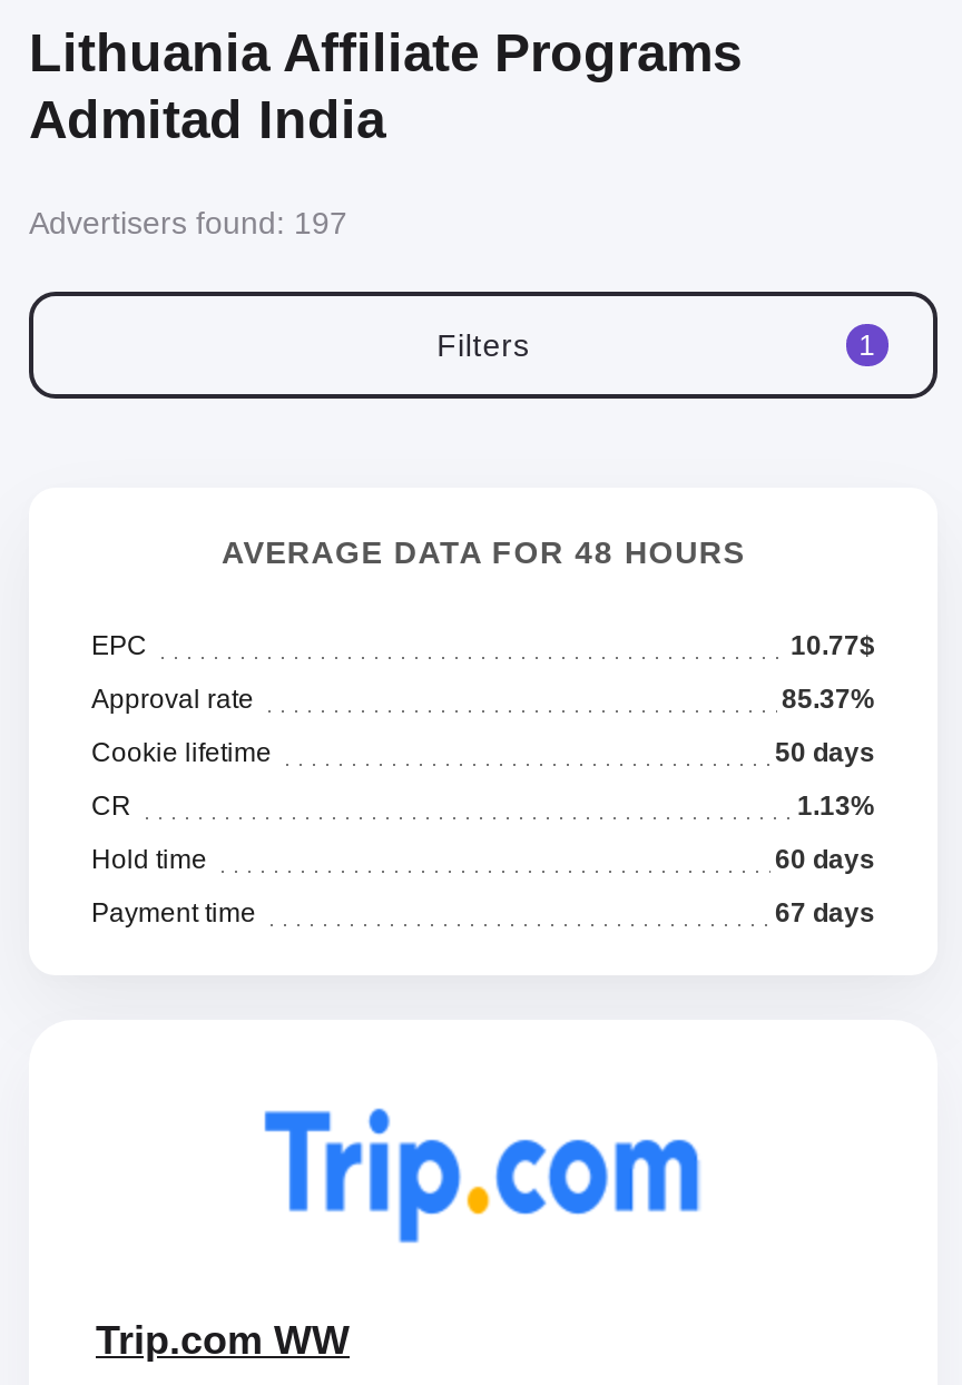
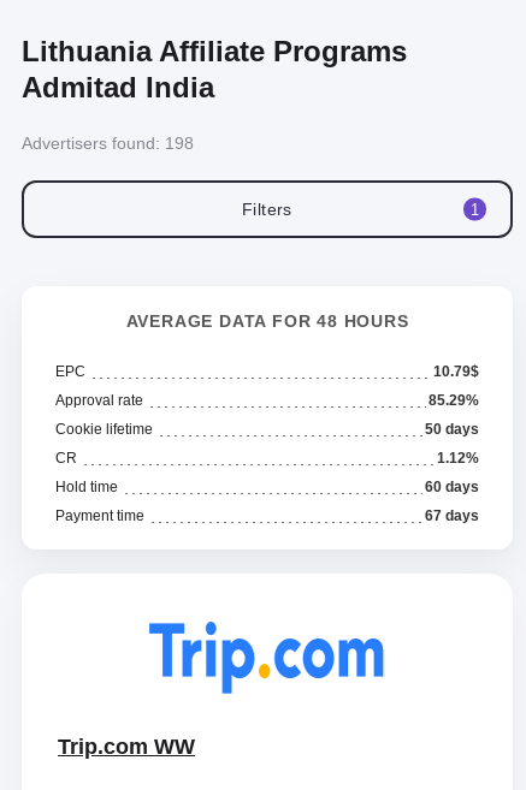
[29,205,347,240] Advertisers found: 197 -> [22,133,194,153] Advertisers found: 198
[791,630,875,661] 10.77$ -> [433,363,479,380] 10.79$
[782,684,875,715] 85.37% -> [429,392,479,409] 85.29%
[797,790,875,822] 1.13% -> [437,450,479,467] 1.12%

